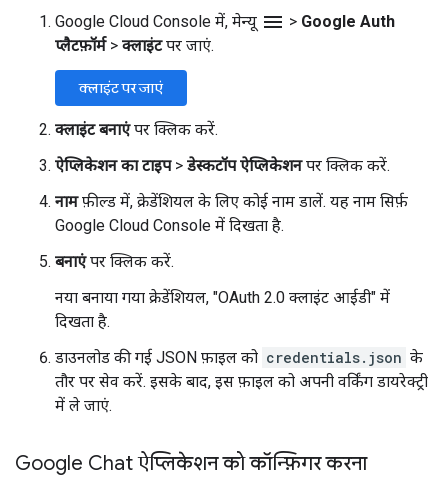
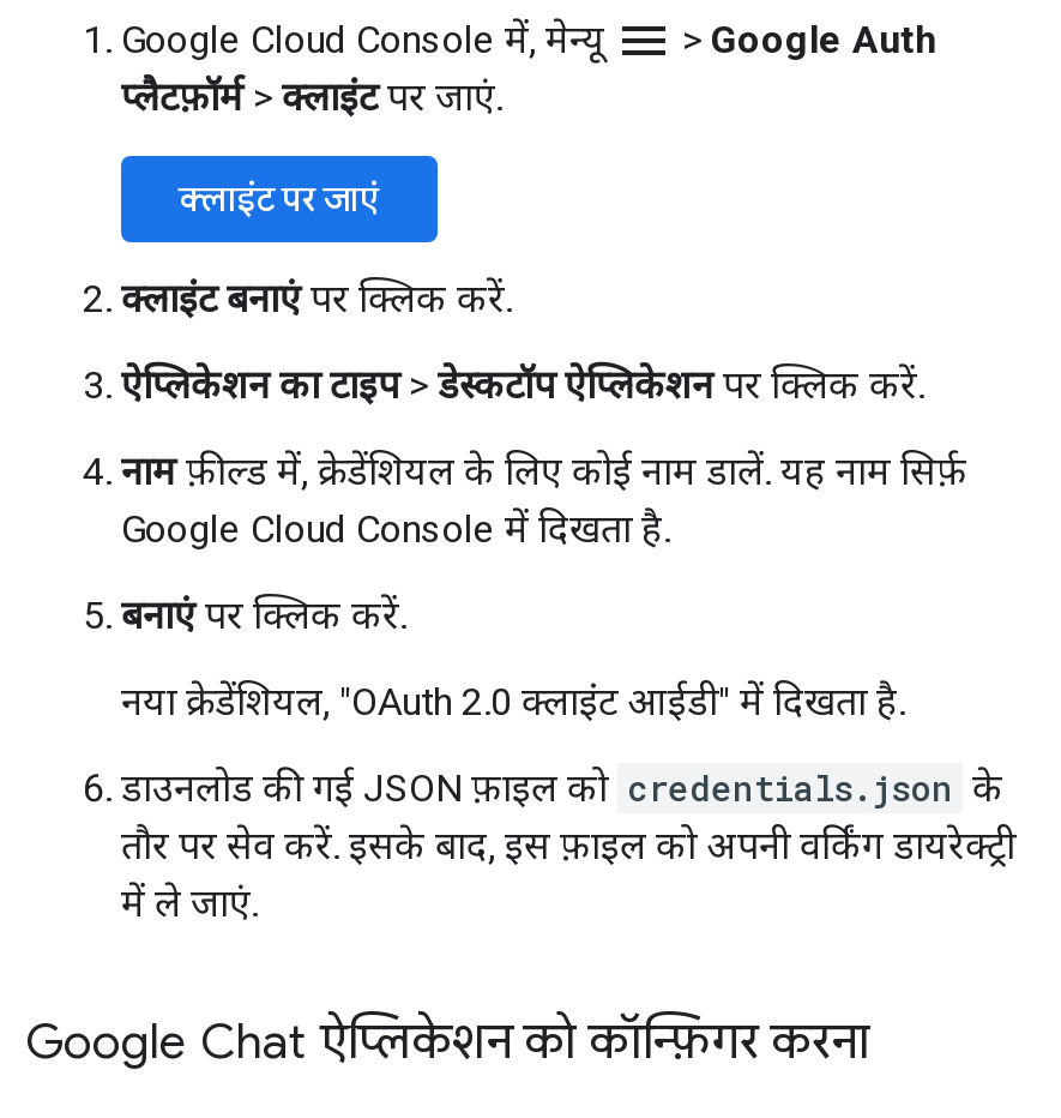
[55,288,390,331] नया बनाया गया क्रेडेंशियल, "OAuth 2.0 क्लाइंट आईडी" में | दिखता है. -> [121,679,905,725] नया क्रेडेंशियल, "OAuth 2.0 क्लाइंट आईडी" में दिखता है.

